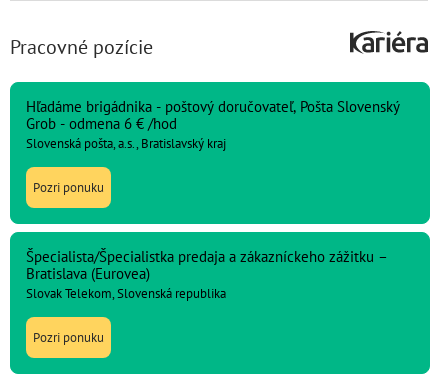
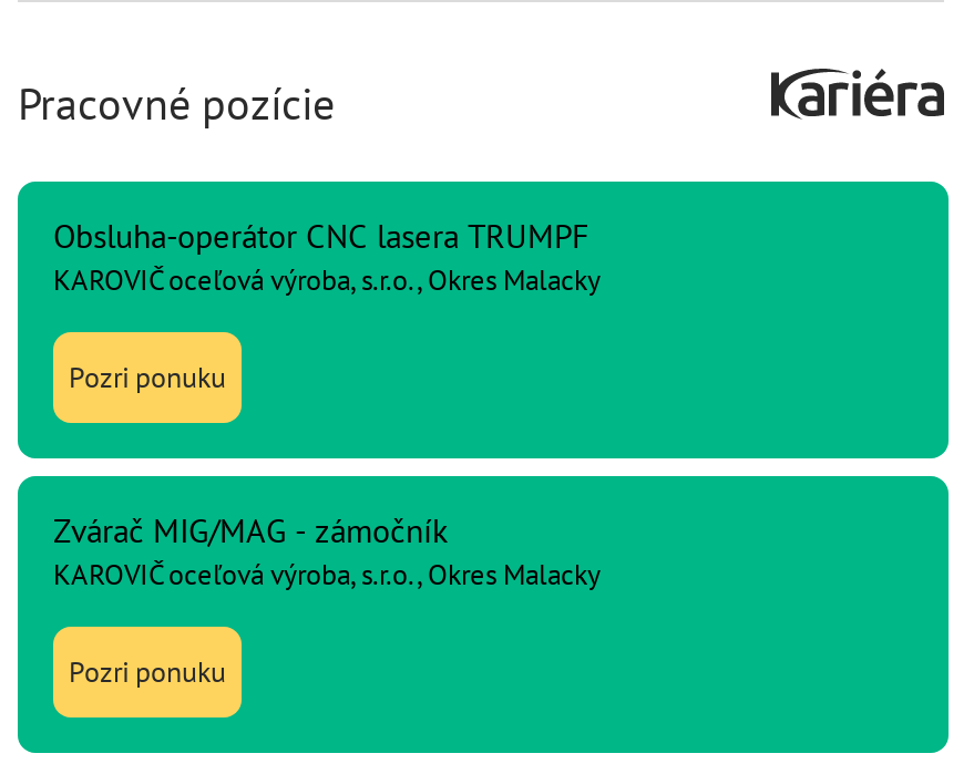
[26,97,400,152] Hľadáme brigádnika - poštový doručovateľ, Pošta Slovenský | Grob - odmena 6 € /hod | Slovenská pošta, a.s., Bratislavský kraj -> [53,215,601,299] Obsluha-operátor CNC lasera TRUMPF | KAROVIČ oceľová výroba, s.r.o., Okres Malacky
[26,247,388,302] Špecialista/Špecialistka predaja a zákazníckeho zážitku – | Bratislava (Eurovea) | Slovak Telekom, Slovenská republika -> [53,510,601,594] Zvárač MIG/MAG - zámočník | KAROVIČ oceľová výroba, s.r.o., Okres Malacky

